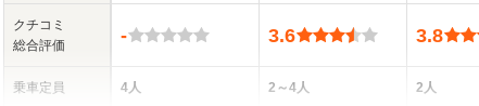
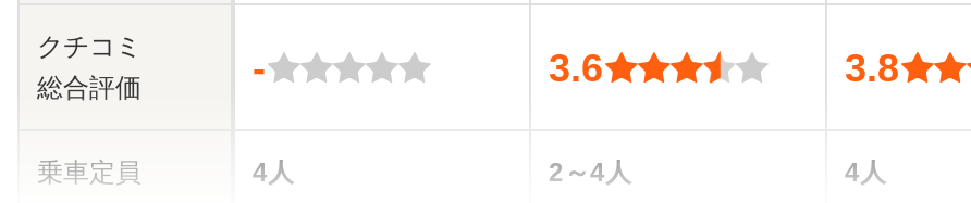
[416,80,437,95] 2人 -> [845,157,886,187] 4人

